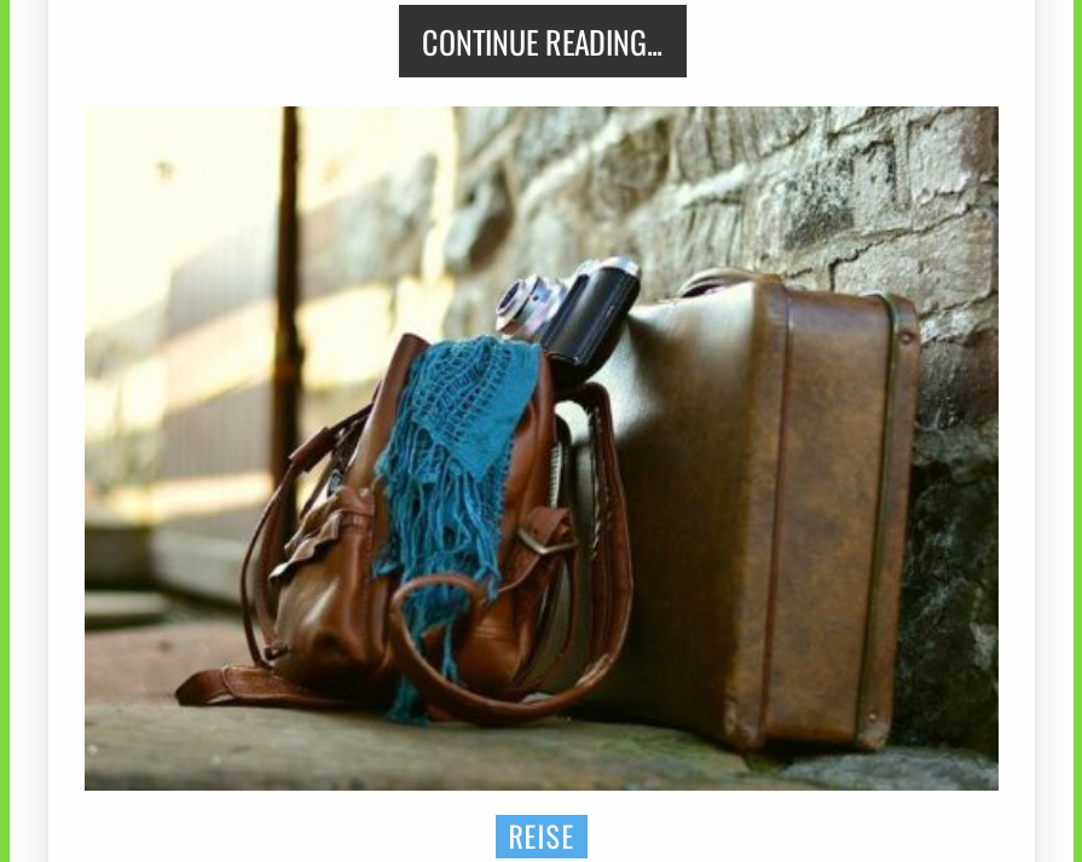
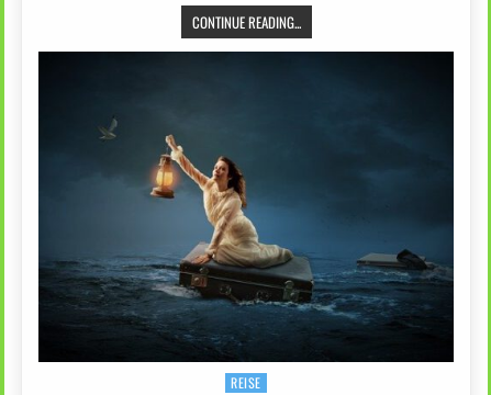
[82,105,1001,789] [image] -> [37,50,454,362] [image]

